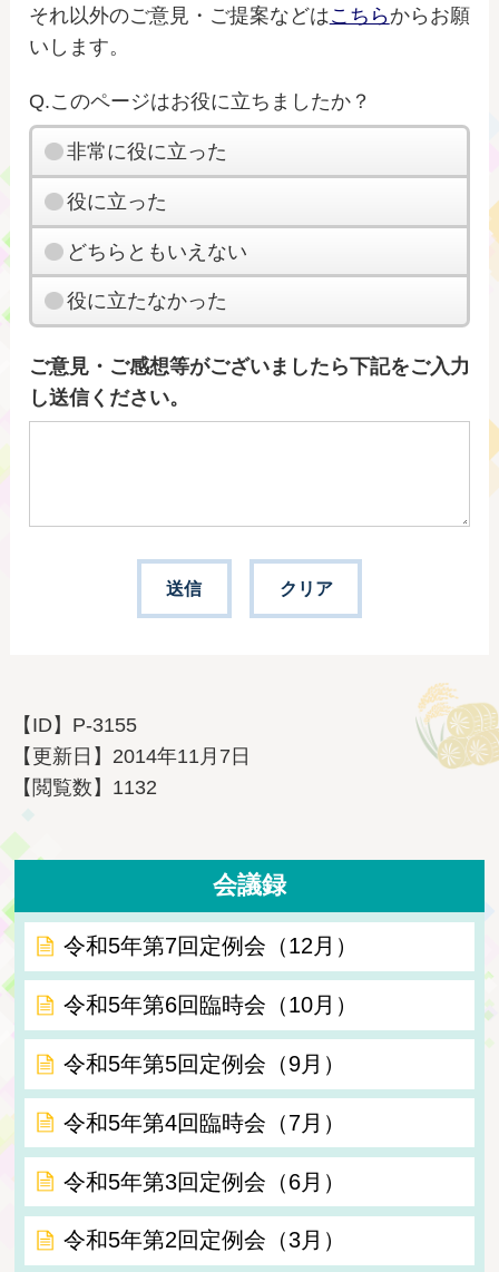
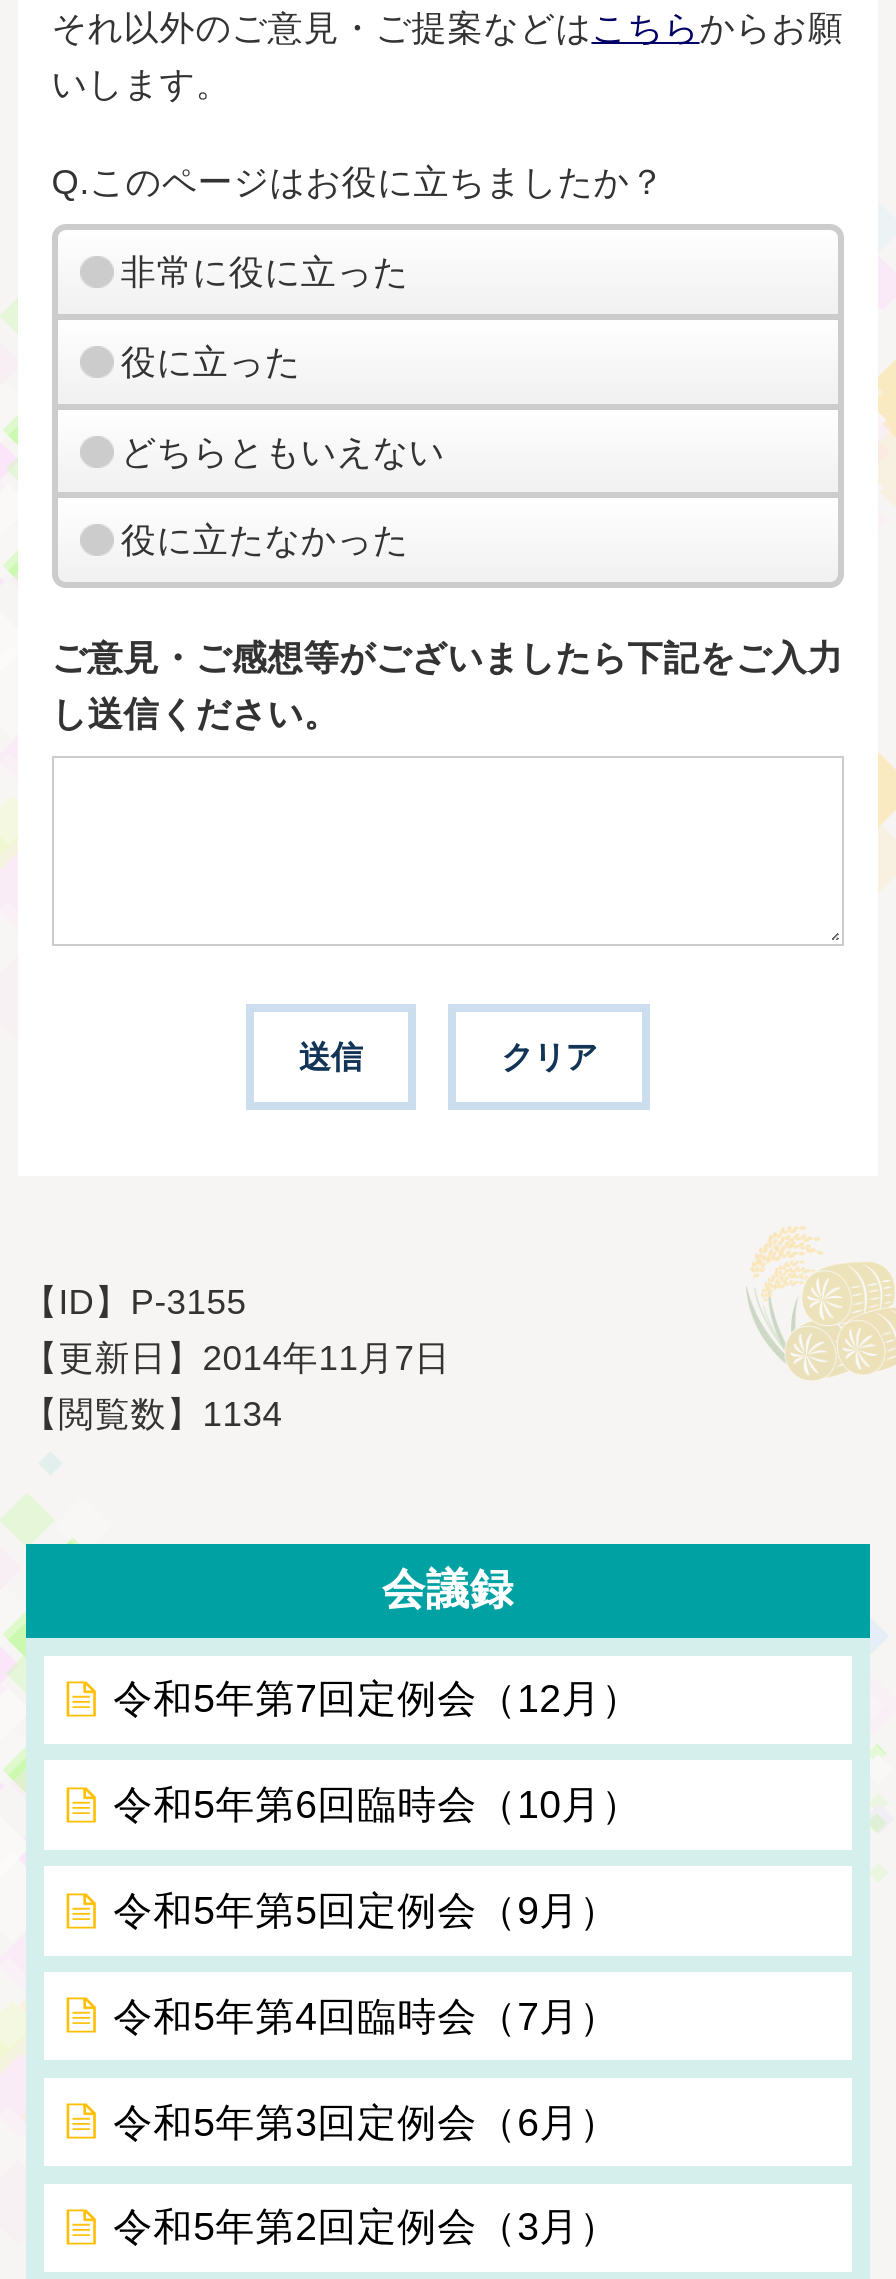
[12,777,157,799] 【閲覧数】1132 -> [22,1395,282,1435] 【閲覧数】1134

